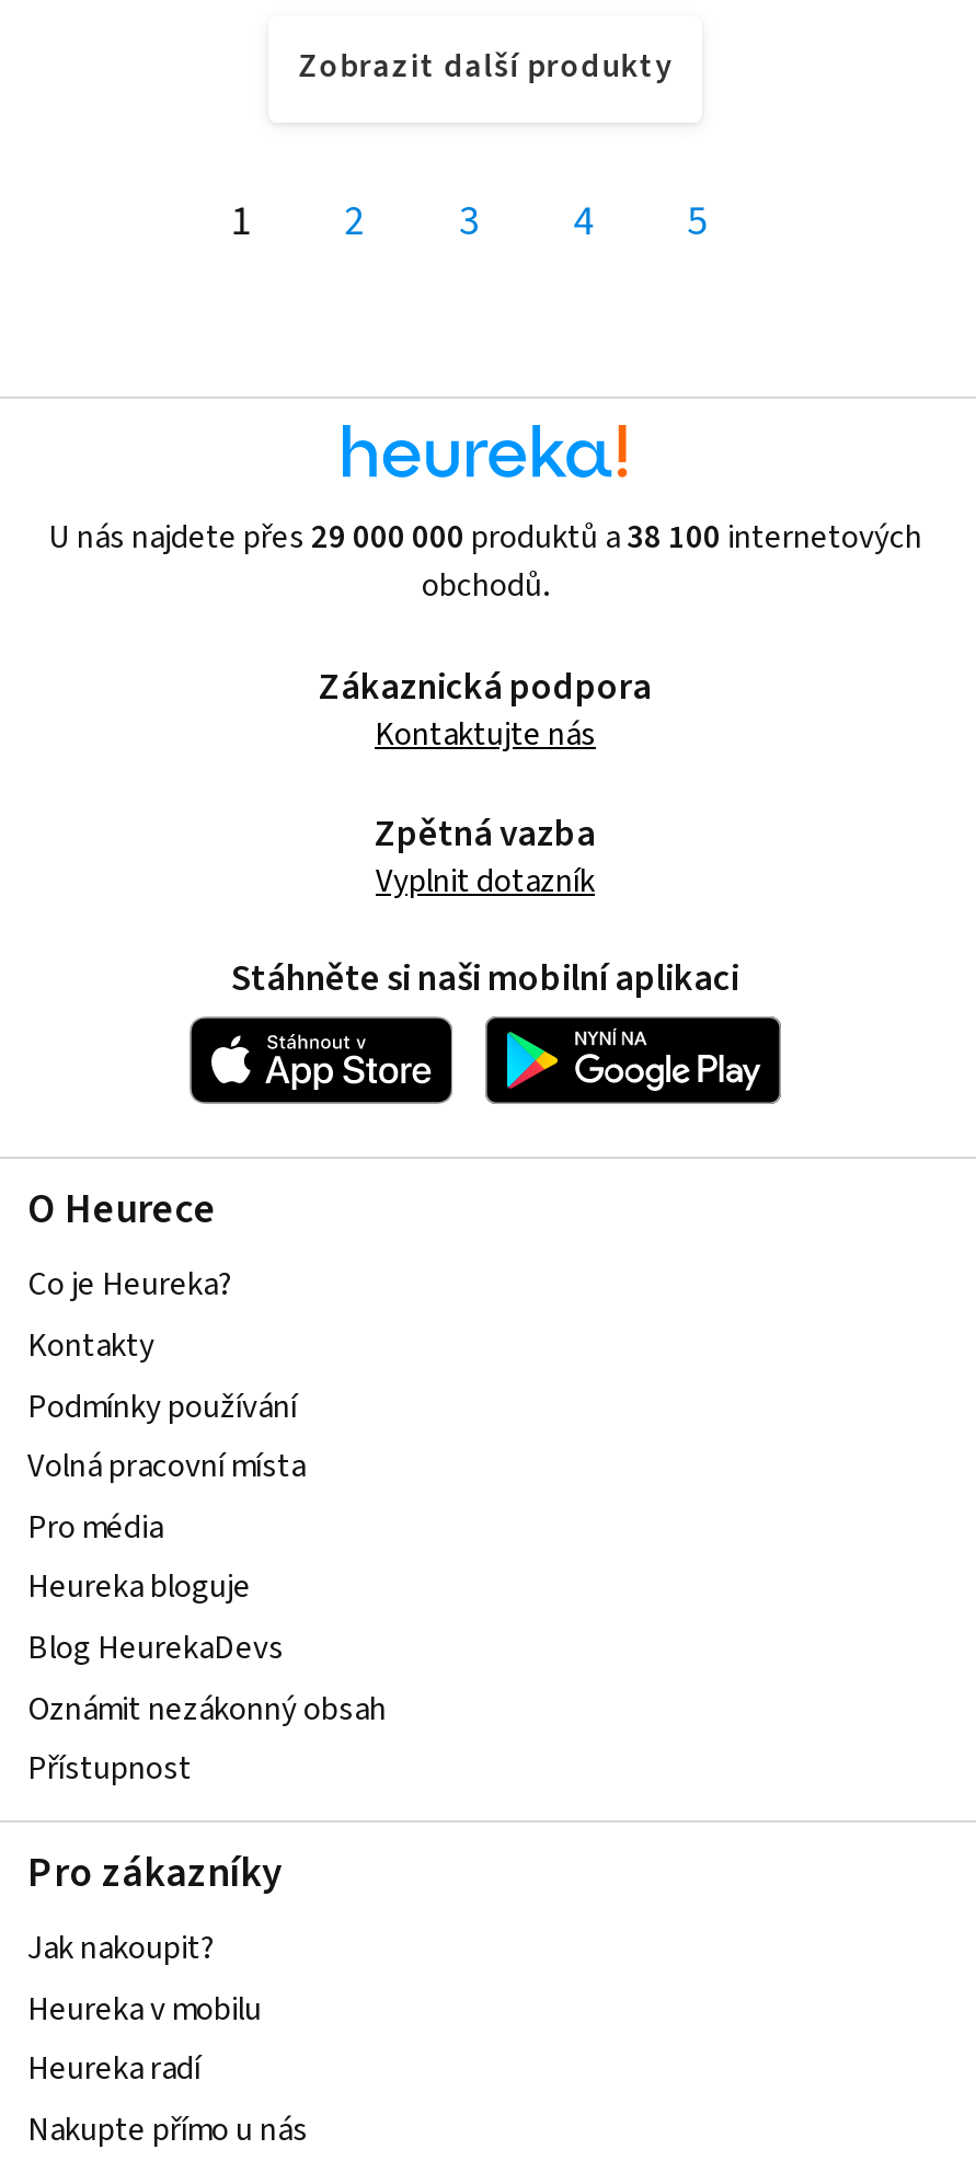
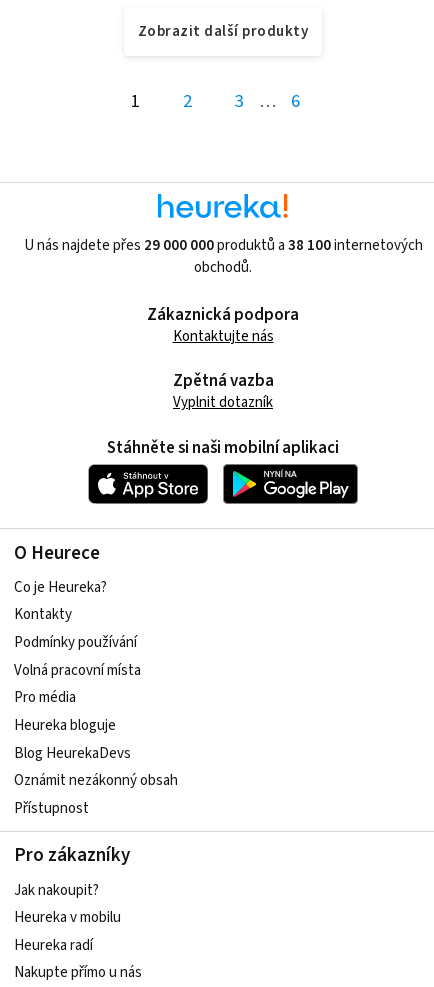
[459,192,707,251] 3 | 4 | 5 -> [235,88,300,115] 3 … 6

